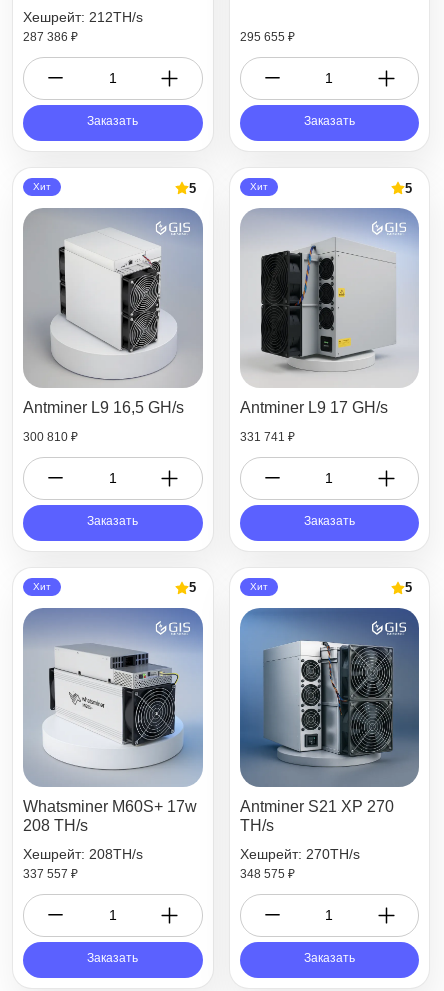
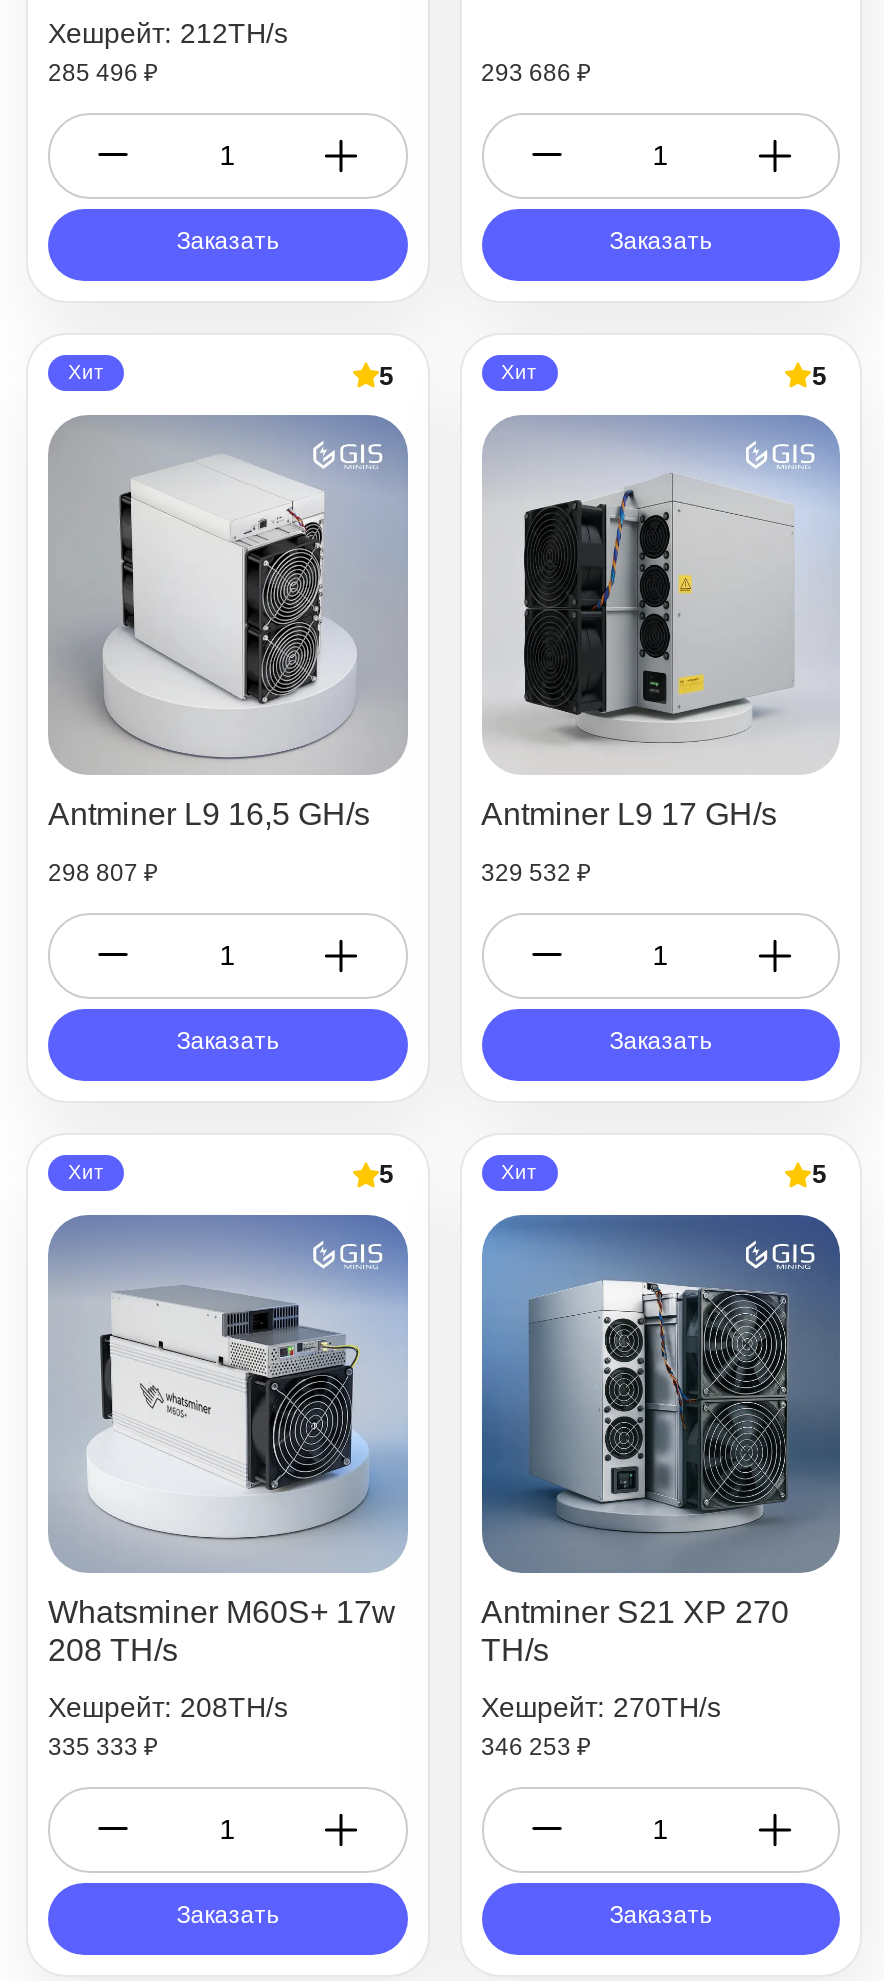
[23,30,78,44] 287 386 ₽ -> [48,59,158,87] 285 496 ₽
[239,30,294,44] 295 655 ₽ -> [481,59,591,87] 293 686 ₽
[23,429,78,443] 300 810 ₽ -> [48,858,158,886] 298 807 ₽
[239,429,294,443] 331 741 ₽ -> [481,858,591,886] 329 532 ₽
[23,867,78,881] 337 557 ₽ -> [48,1733,158,1761] 335 333 ₽
[239,867,294,881] 348 575 ₽ -> [481,1733,591,1761] 346 253 ₽

